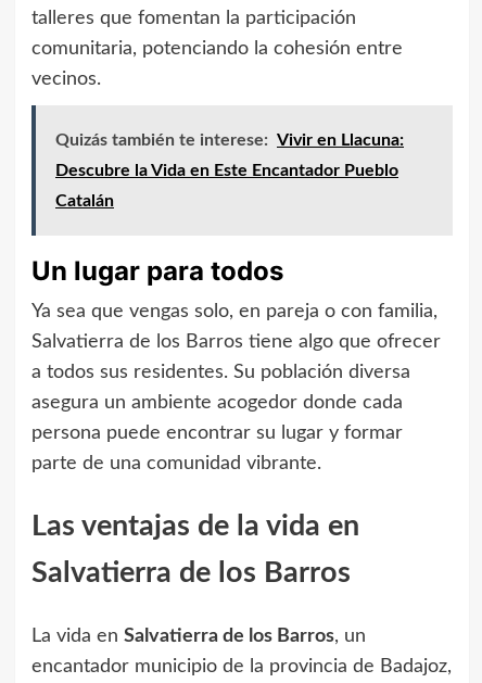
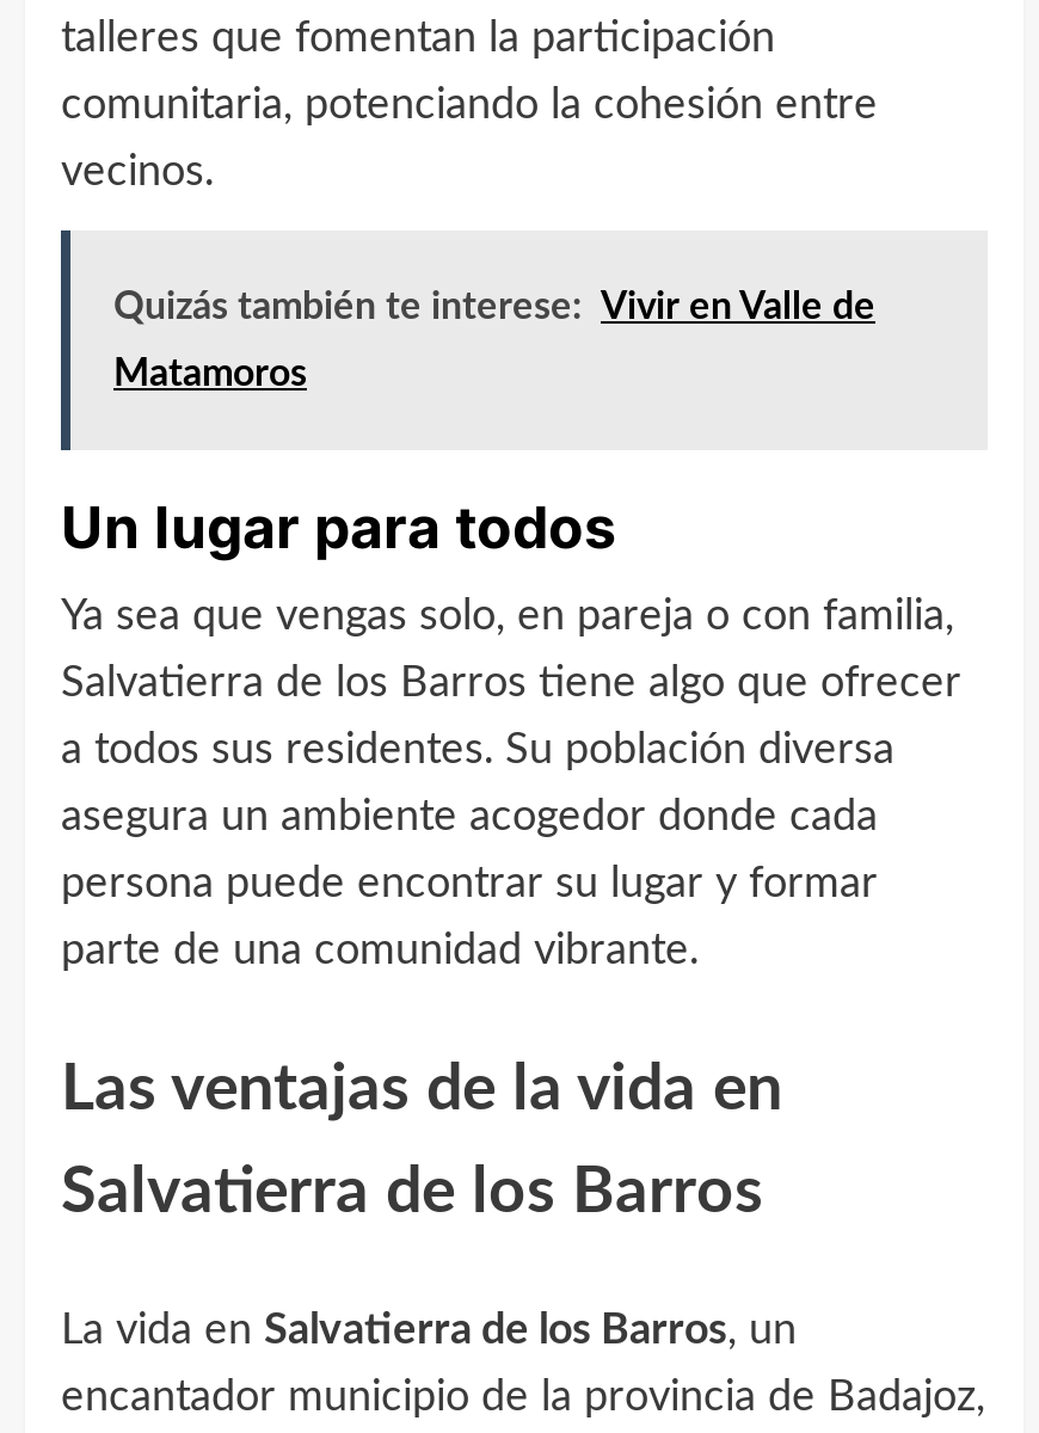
[55,131,404,209] Quizás también te interese: Vivir en Llacuna: | Descubre la Vida en Este Encantador Pueblo | Catalán -> [113,287,875,392] Quizás también te interese: Vivir en Valle de | Matamoros

